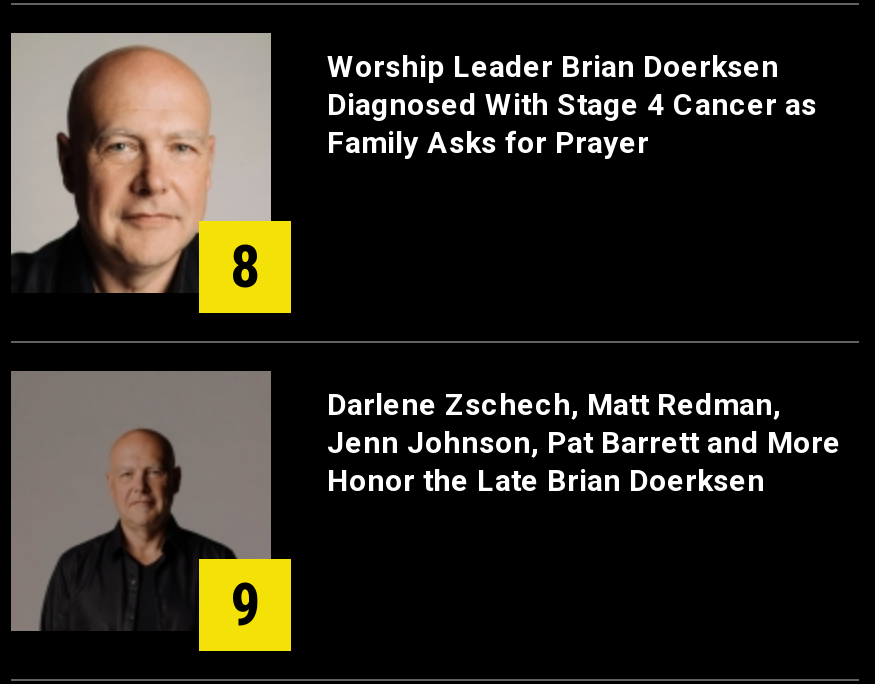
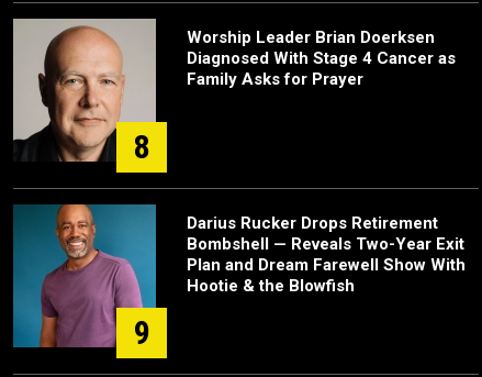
[9,369,841,633] [image] | Darlene Zschech, Matt Redman, | Jenn Johnson, Pat Barrett and More | Honor the Late Brian Doerksen -> [12,204,466,348] [image] | Darius Rucker Drops Retirement | Bombshell — Reveals Two-Year Exit | Plan and Dream Farewell Show With | Hootie & the Blowfish

